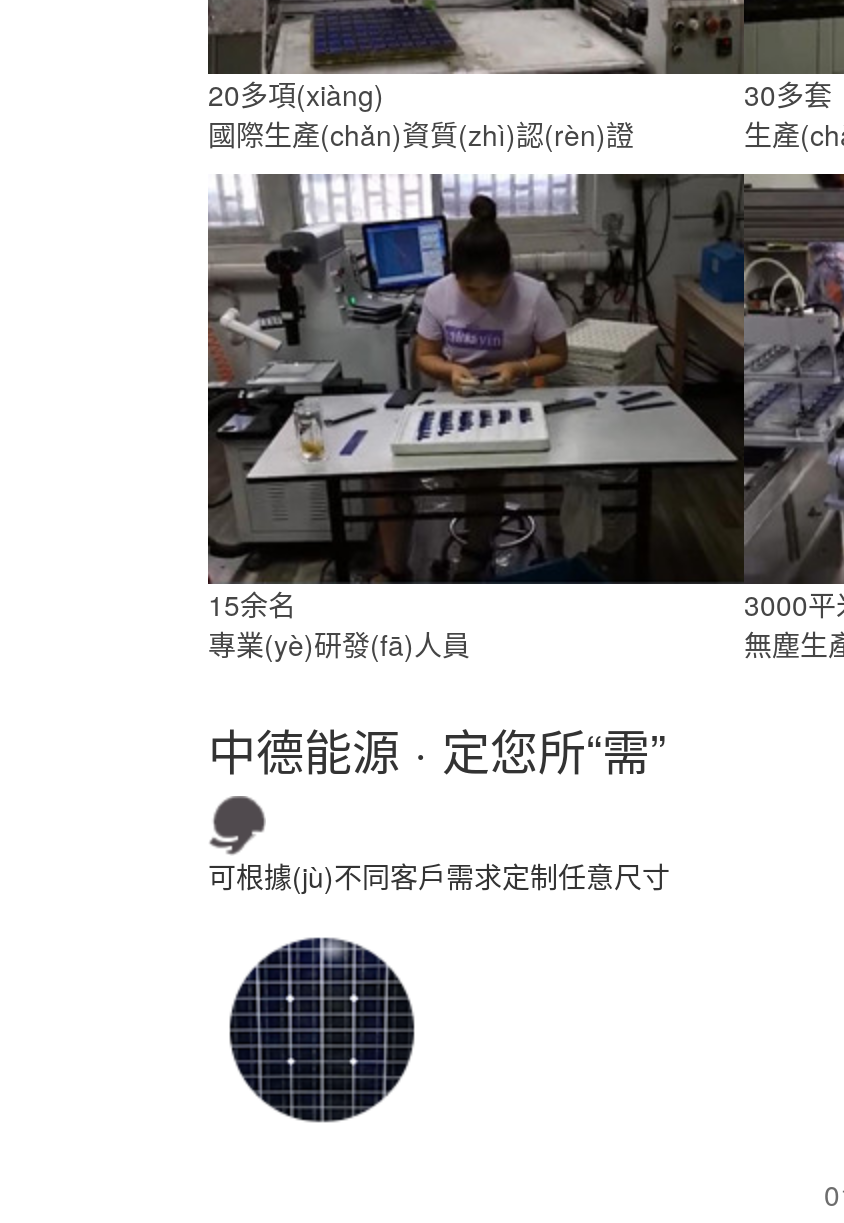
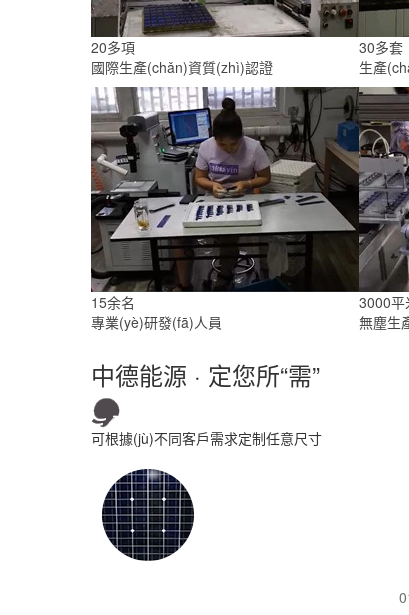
[208,74,634,154] 20多項(xiàng) | 國際生產(chǎn)資質(zhì)認(rèn)證 -> [91,37,273,77] 20多項 | 國際生產(chǎn)資質(zhì)認證

